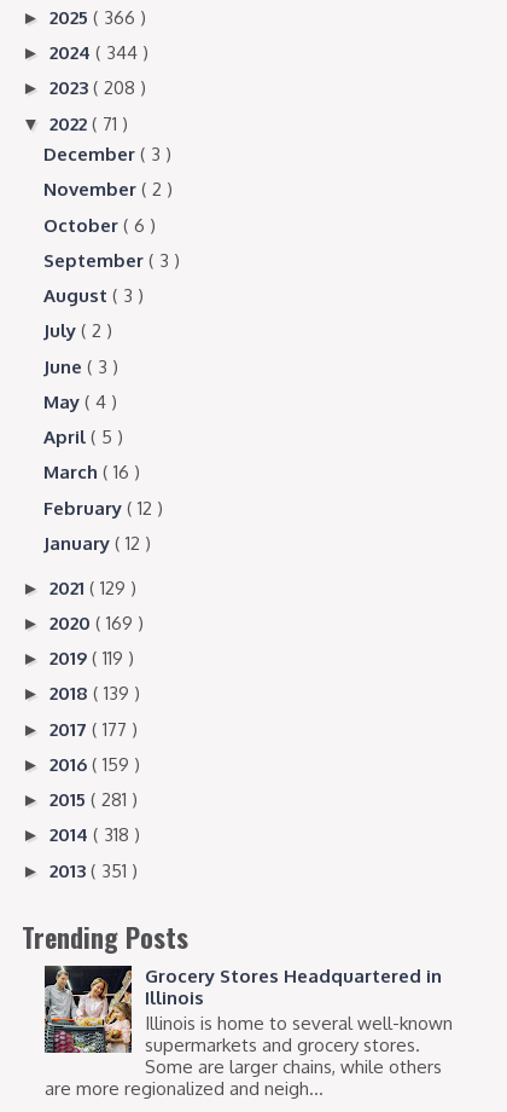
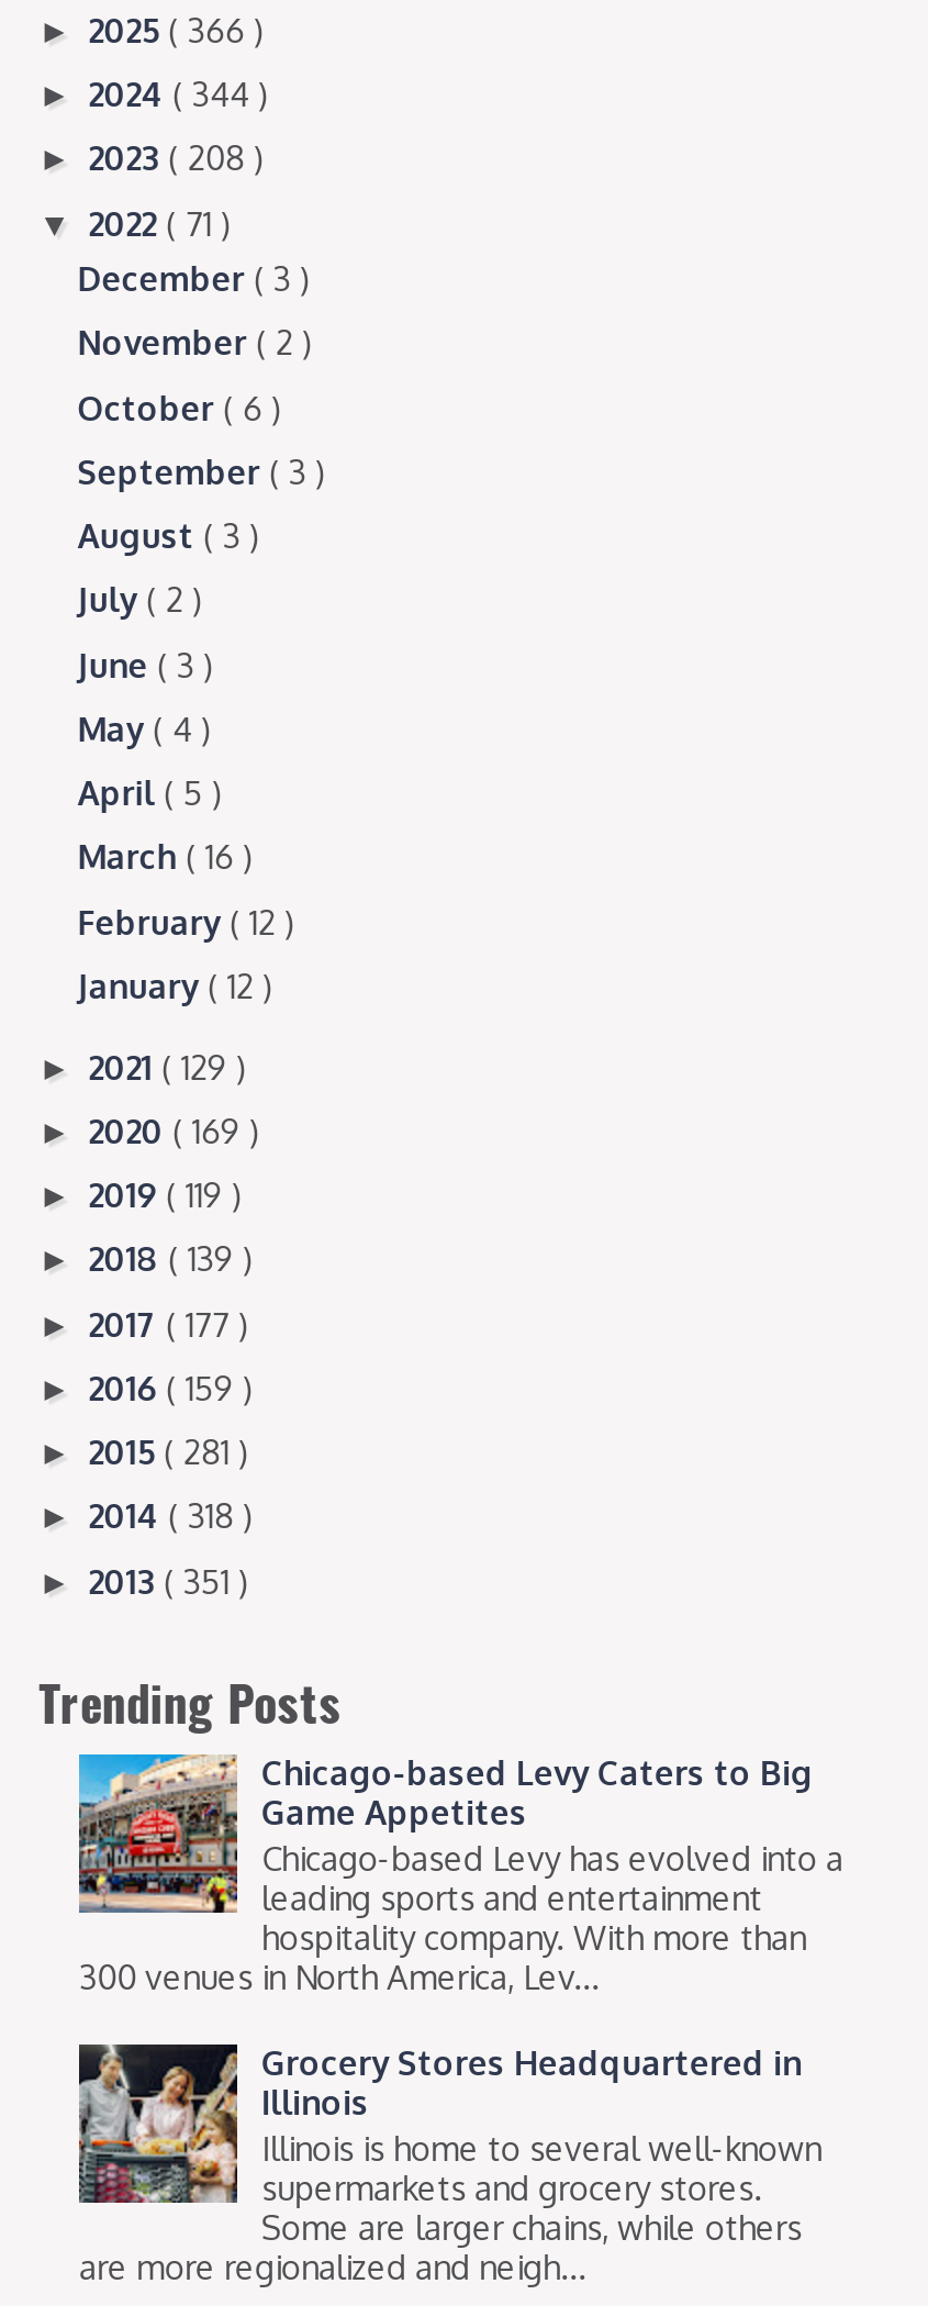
none -> [77,1752,844,1998] [image] | Chicago-based Levy Caters to Big | Game Appetites | Chicago-based Levy has evolved into a | leading sports and entertainment | hospitality company. With more than | 300 venues in North America, Lev...

